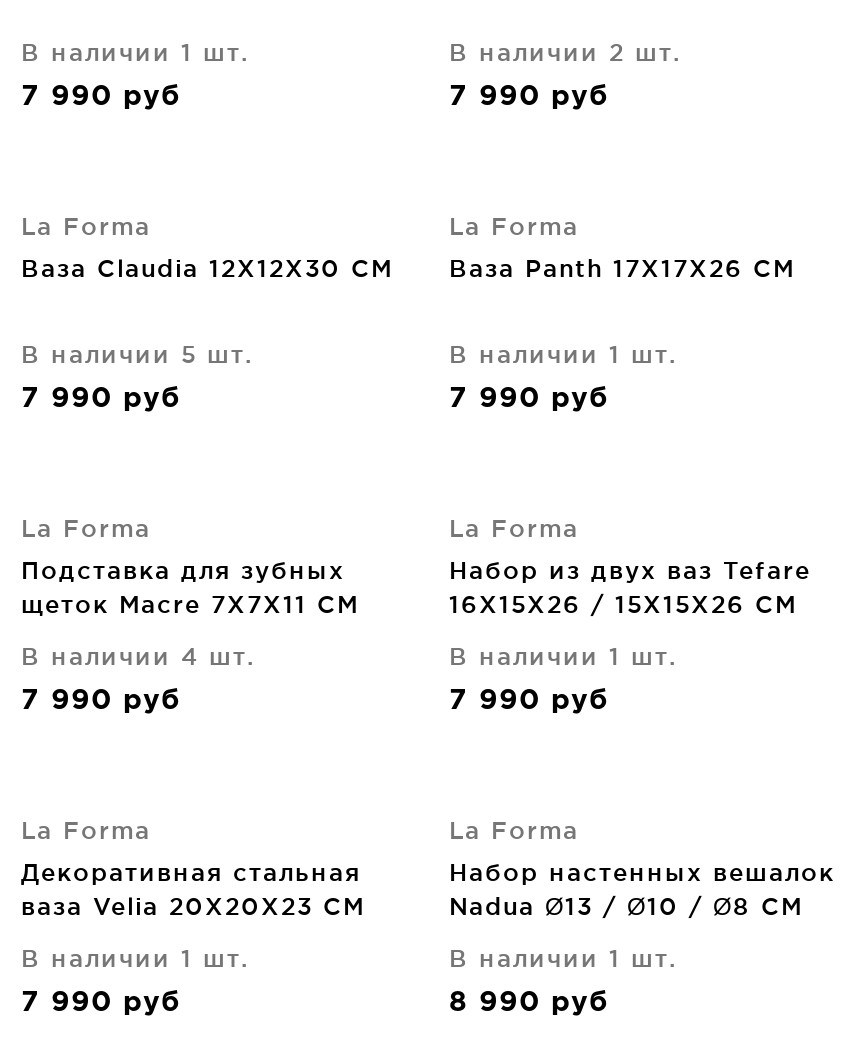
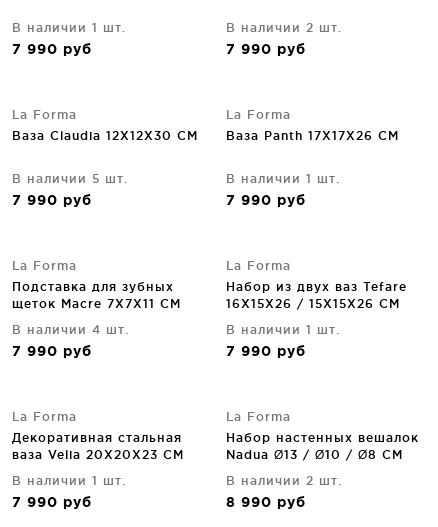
[449,945,677,971] В наличии 1 шт. -> [226,474,342,487] В наличии 2 шт.

